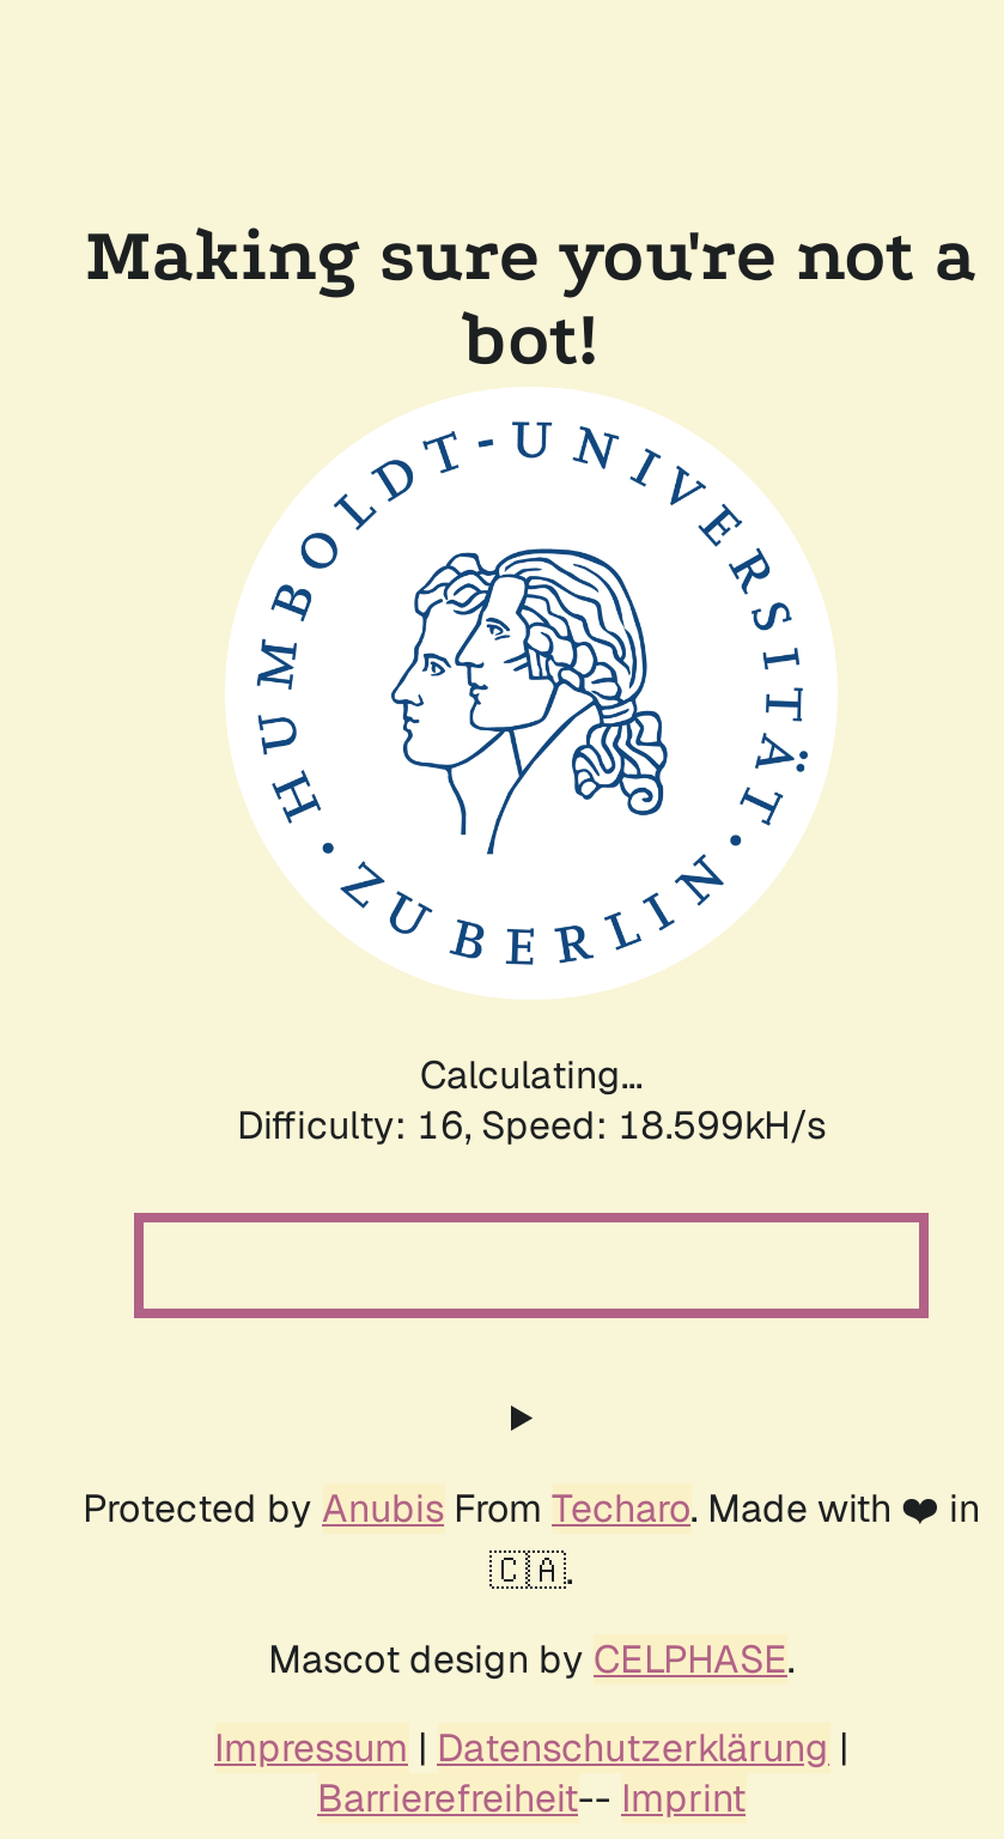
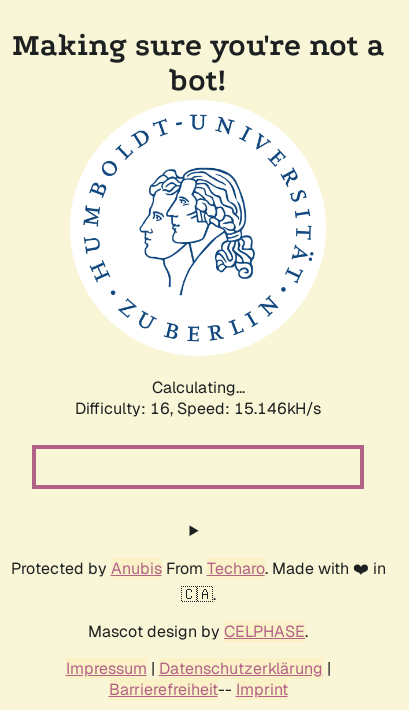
[237,1100,826,1151] Difficulty: 16, Speed: 18.599kH/s -> [75,398,321,419] Difficulty: 16, Speed: 15.146kH/s

